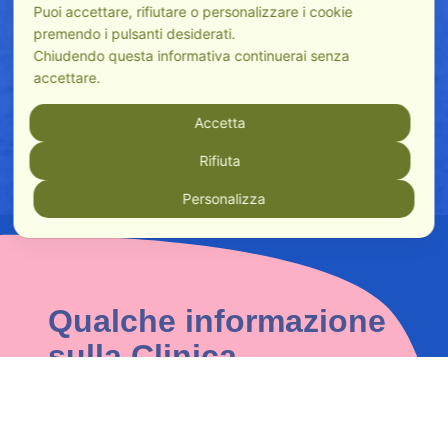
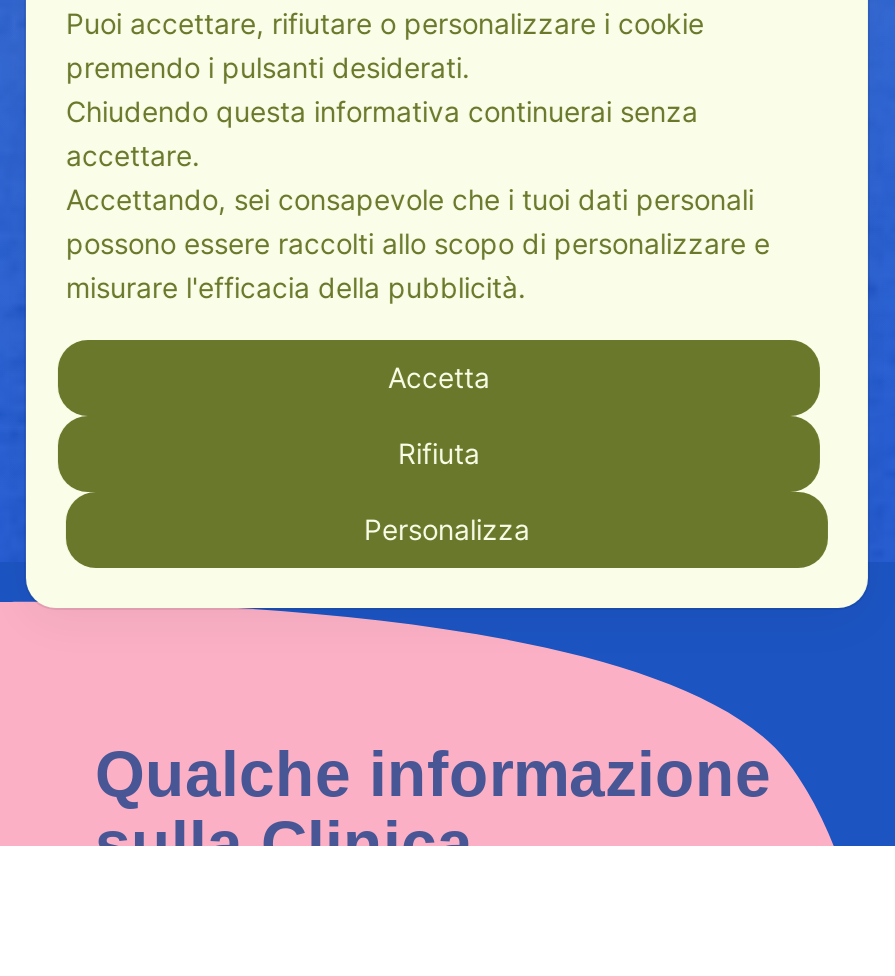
none -> [66,182,770,304] Accettando, sei consapevole che i tuoi dati personali | possono essere raccolti allo scopo di personalizzare e | misurare l'efficacia della pubblicità.

